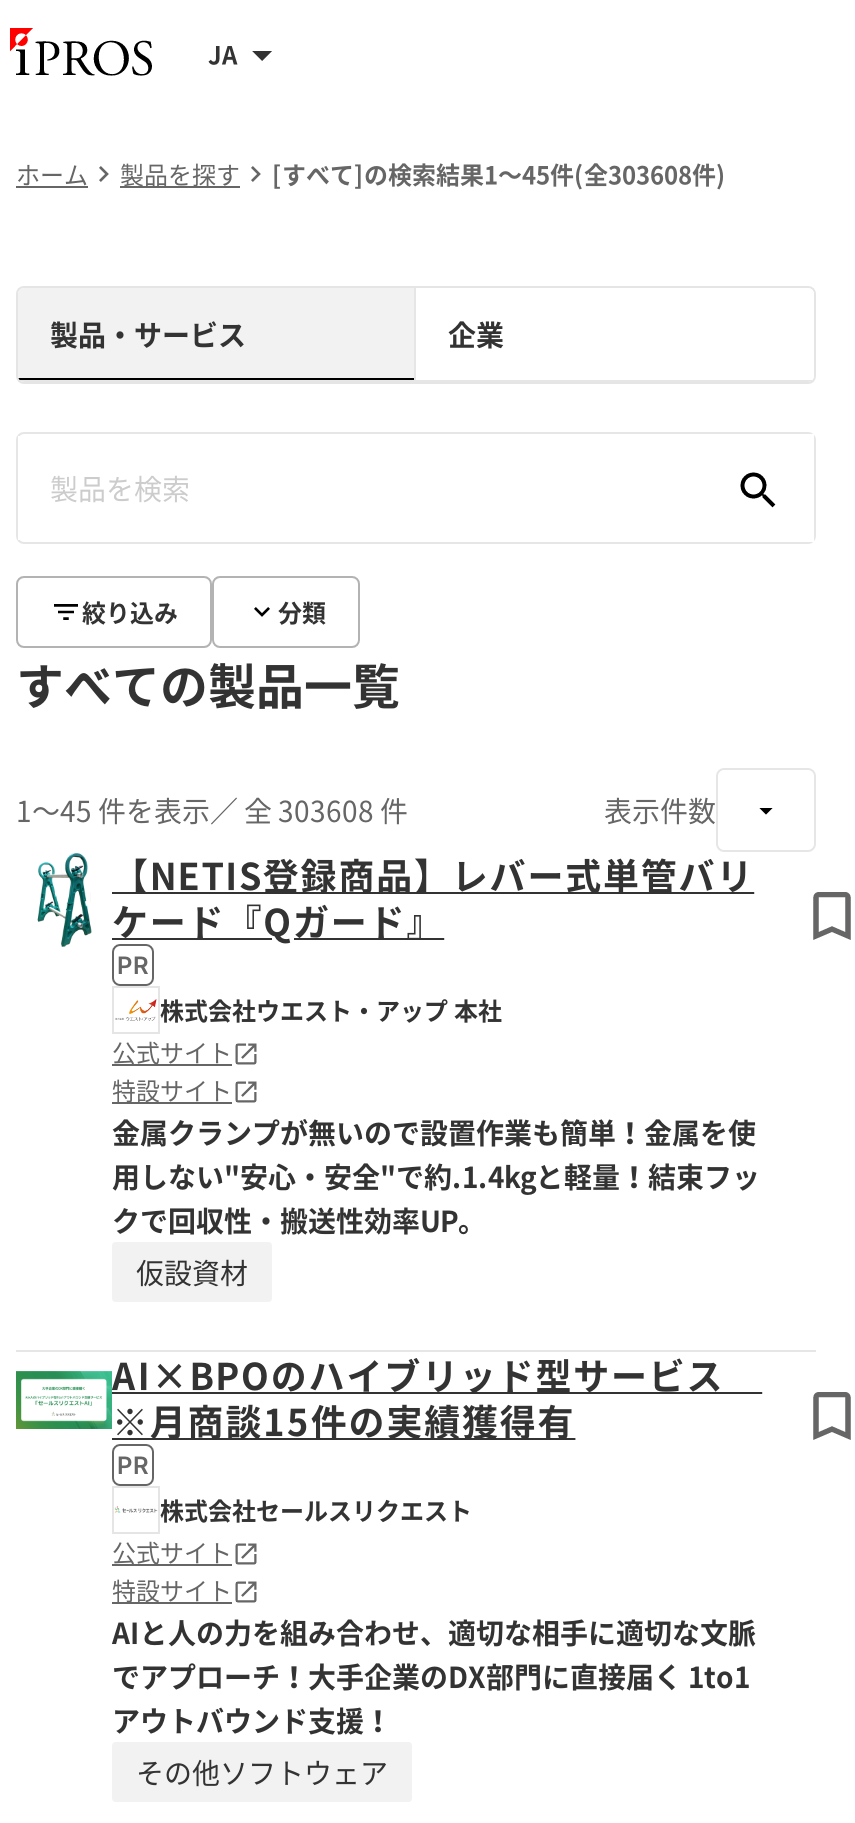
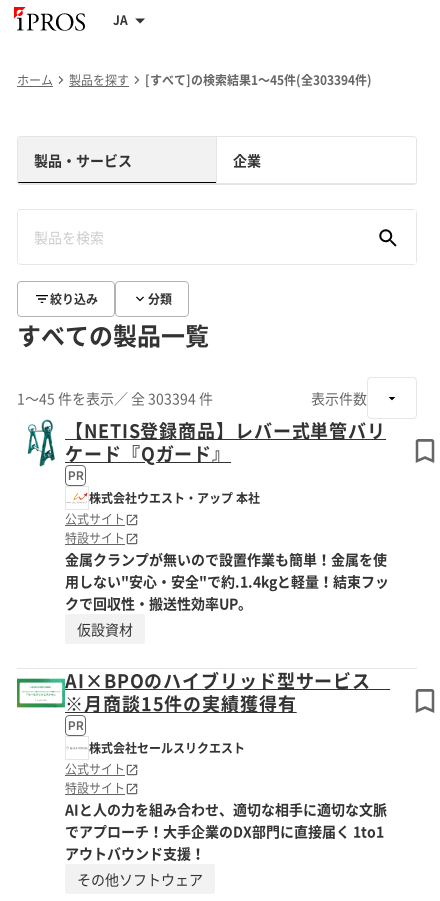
[272,156,726,192] [すべて]の検索結果1～45件(全303608件) -> [145,71,372,89] [すべて]の検索結果1～45件(全303394件)
[16,790,408,830] 1～45 件を表示／ 全 303608 件 -> [17,388,213,408] 1～45 件を表示／ 全 303394 件

